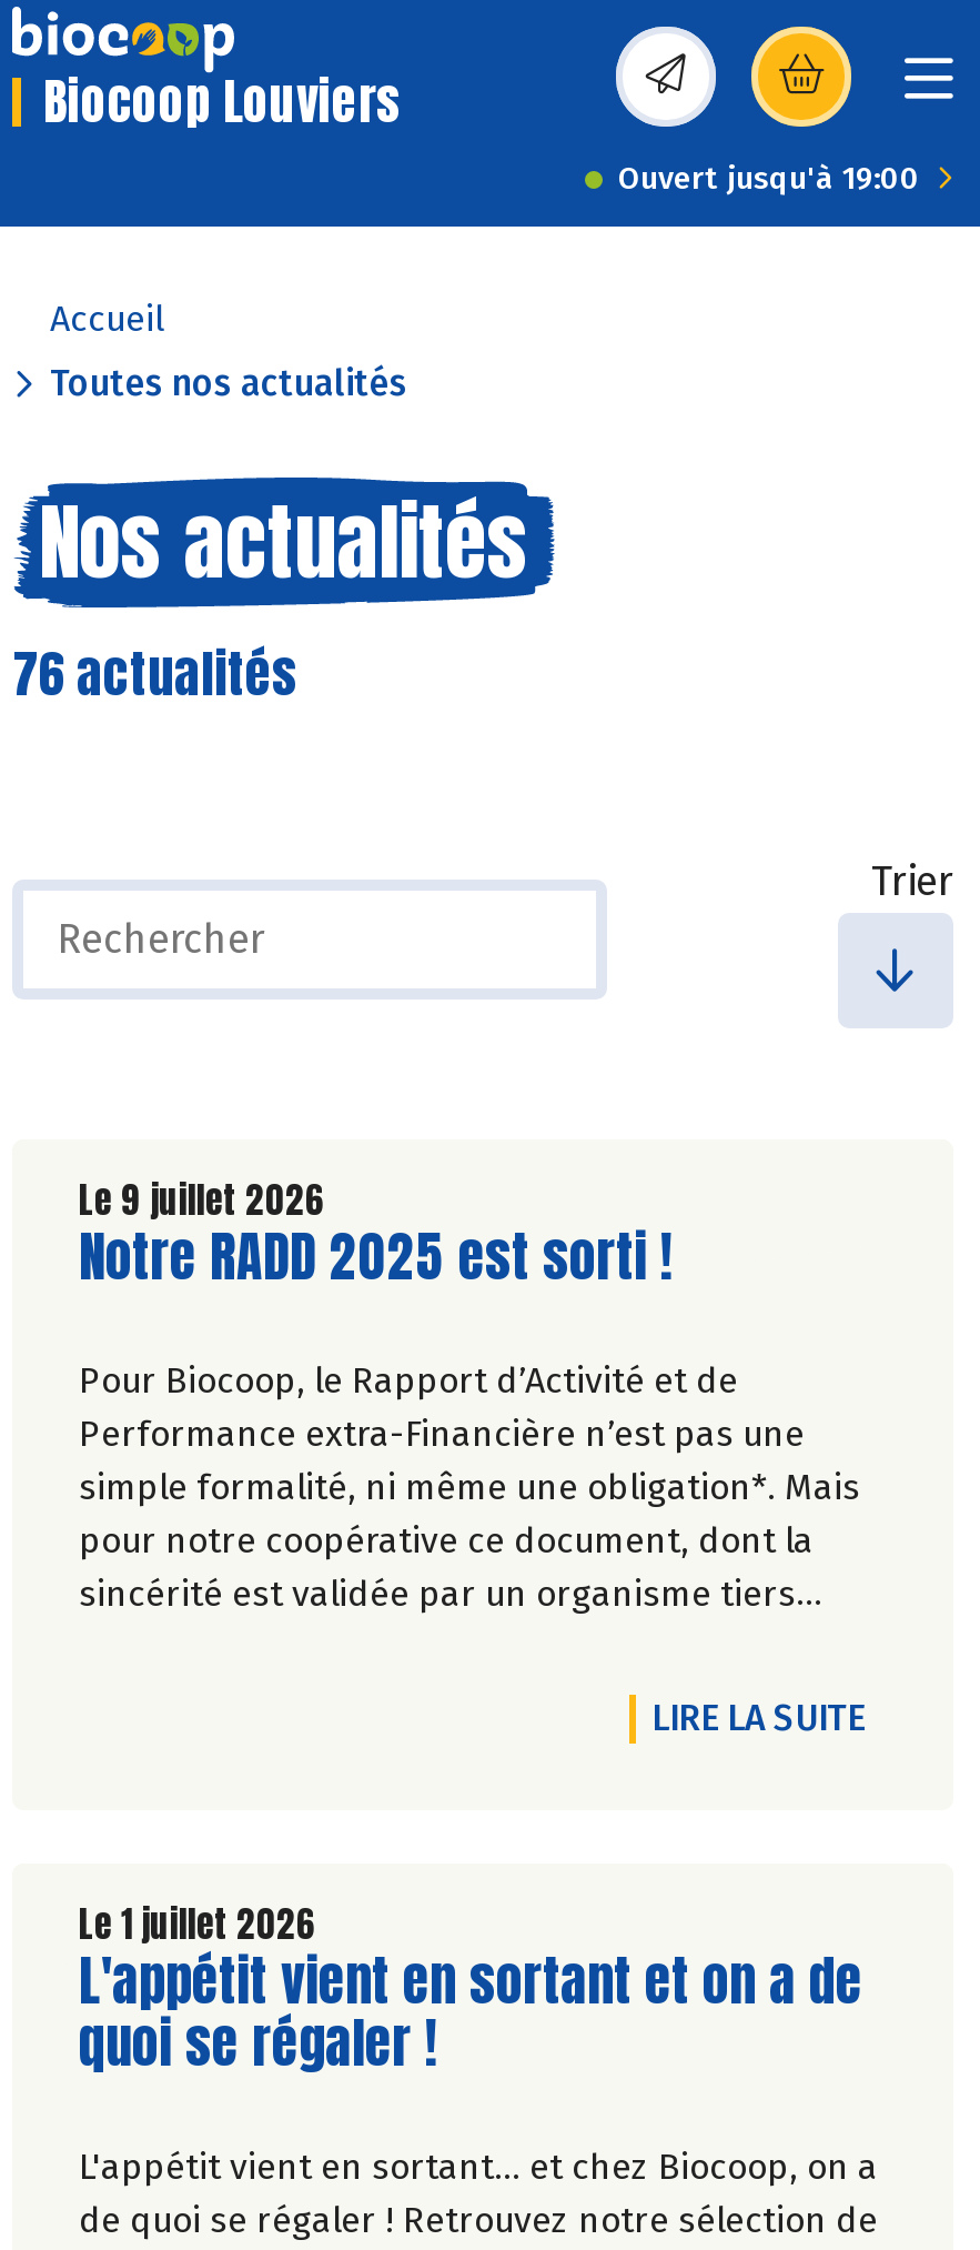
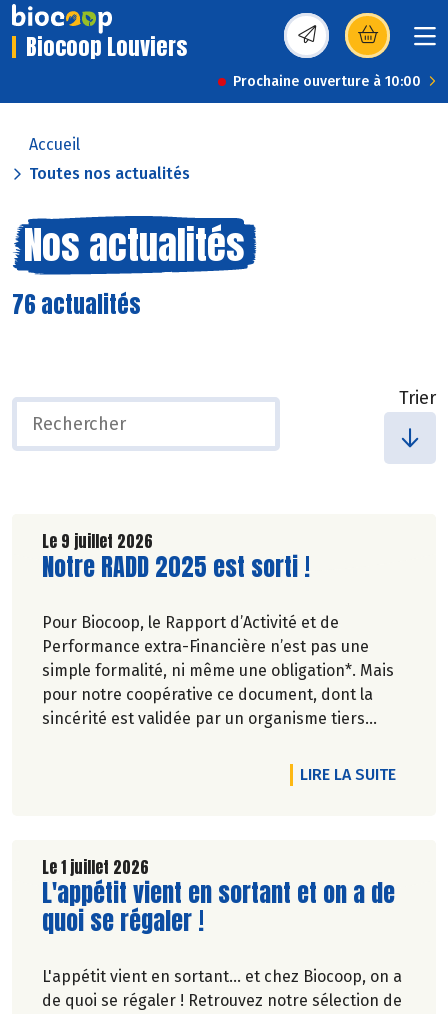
[618,160,920,198] Ouvert jusqu'à 19:00 -> [233,73,421,90] Prochaine ouverture à 10:00

